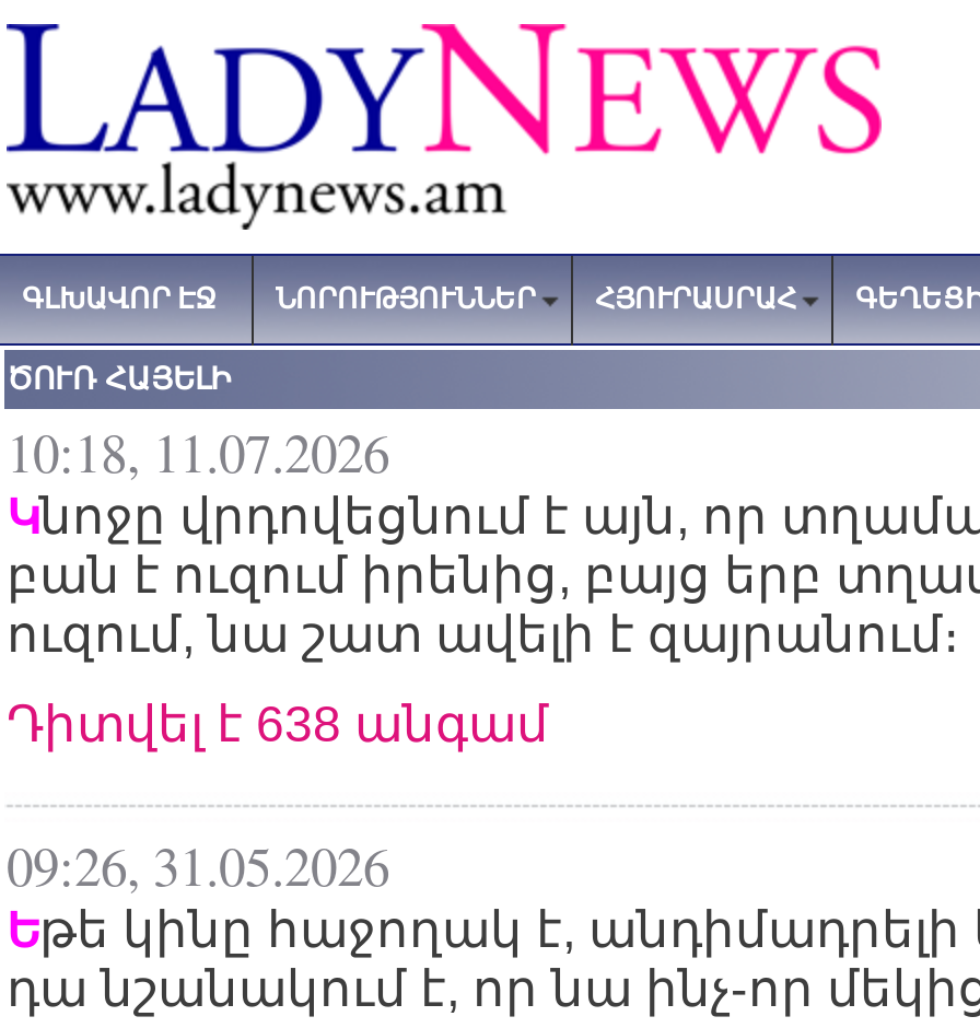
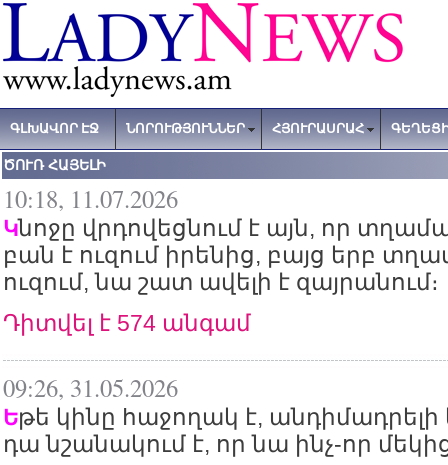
[7,696,549,752] Դիտվել է 638 անգամ -> [3,310,251,336] Դիտվել է 574 անգամ

